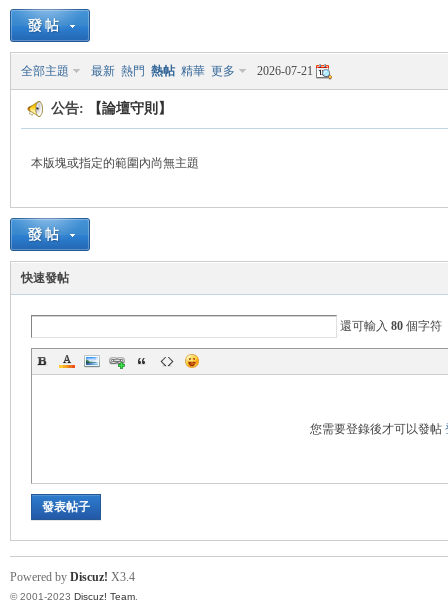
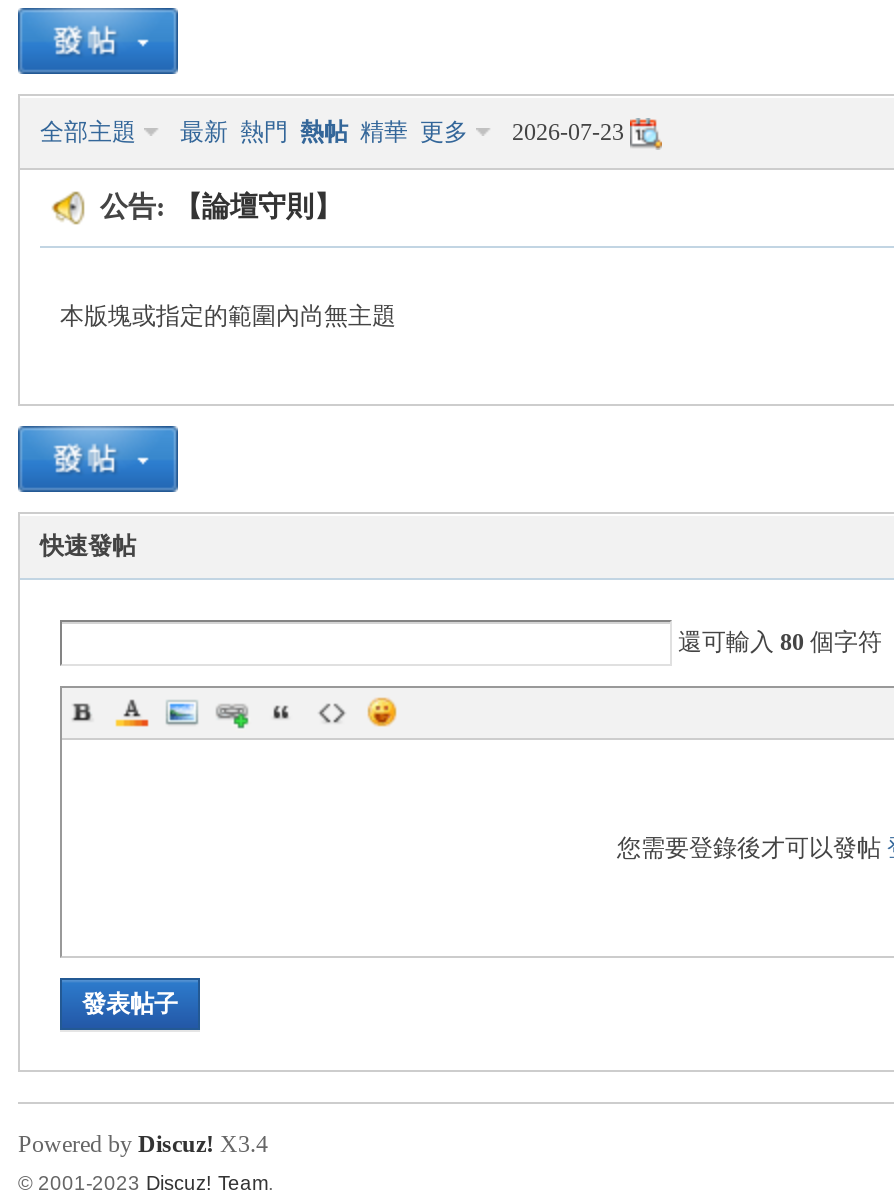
[21,64,313,78] 全部主題 最新 熱門 熱帖 精華 更多 2026-07-21 -> [40,118,624,146] 全部主題 最新 熱門 熱帖 精華 更多 2026-07-23

